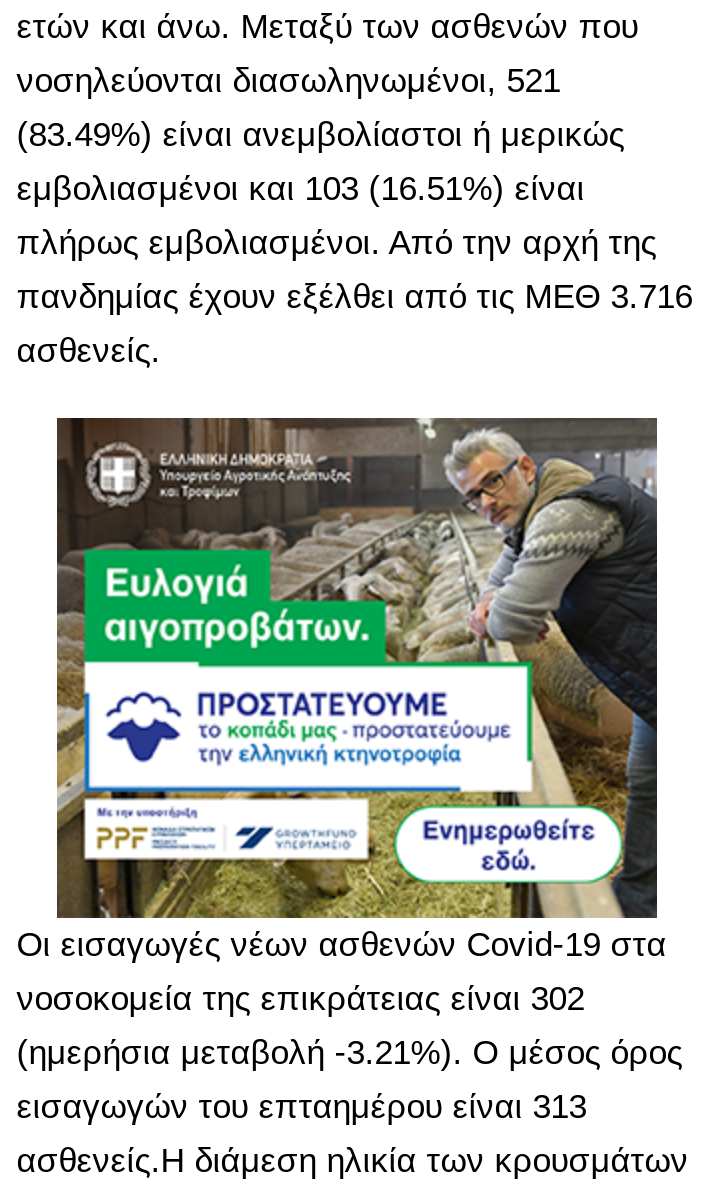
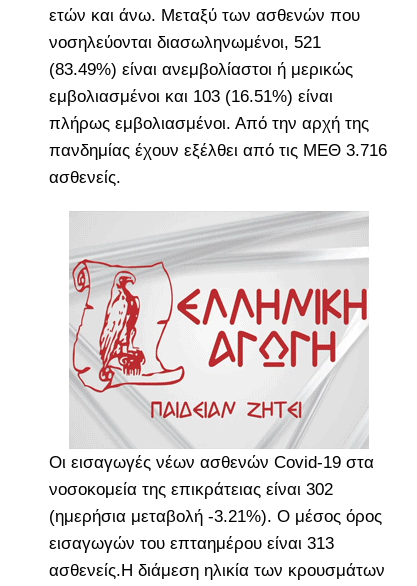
[55,415,659,919] [image] -> [69,210,369,449] [image]

